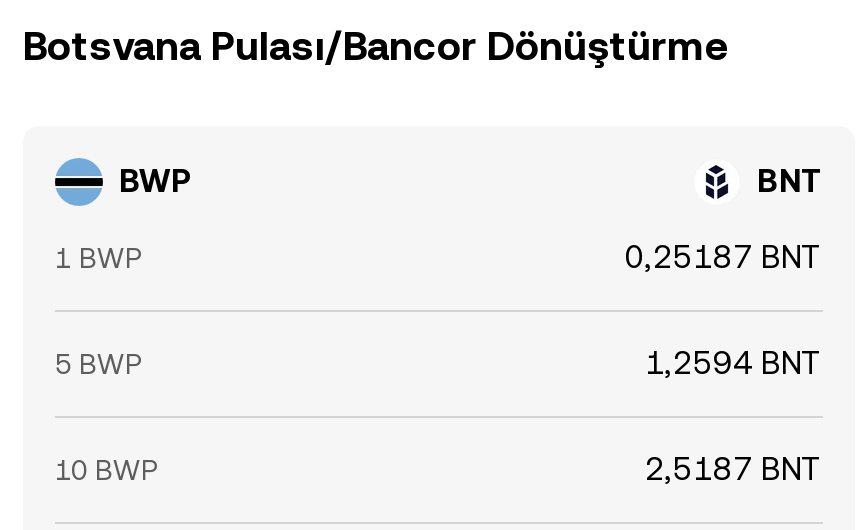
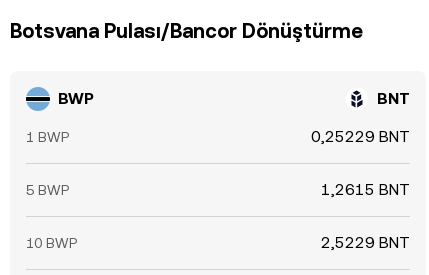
[625,238,823,276] 0,25187 BNT -> [311,127,410,146] 0,25229 BNT
[645,344,823,382] 1,2594 BNT -> [321,180,410,199] 1,2615 BNT
[645,450,823,488] 2,5187 BNT -> [321,233,410,252] 2,5229 BNT

